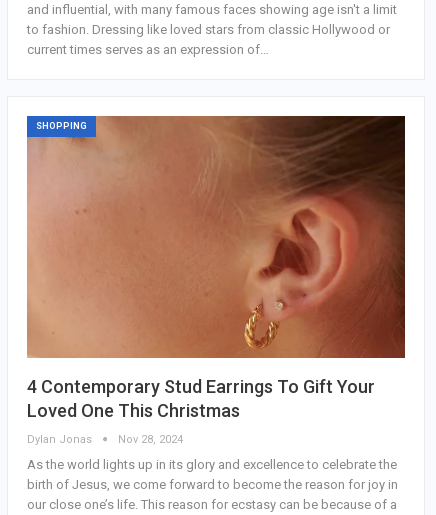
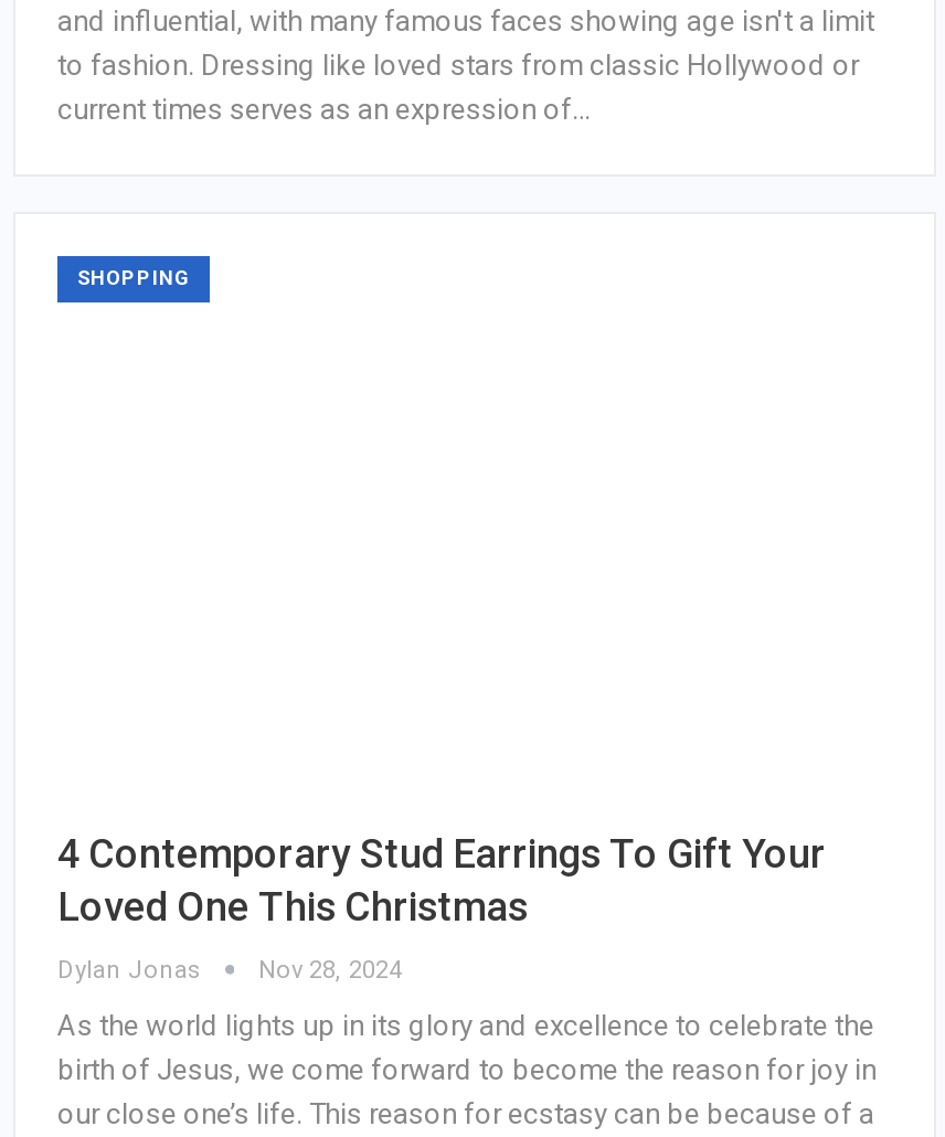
[26,115,406,359] [image] -> none

